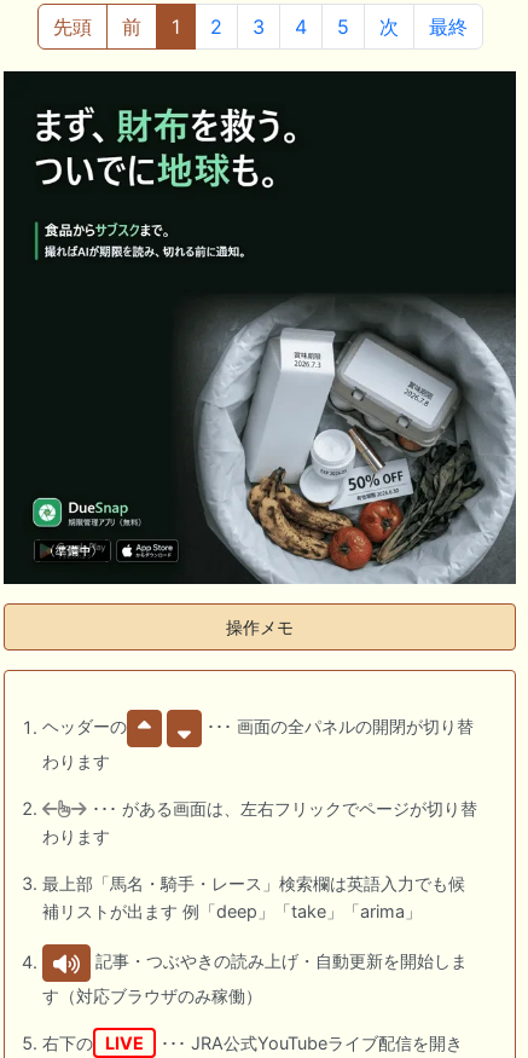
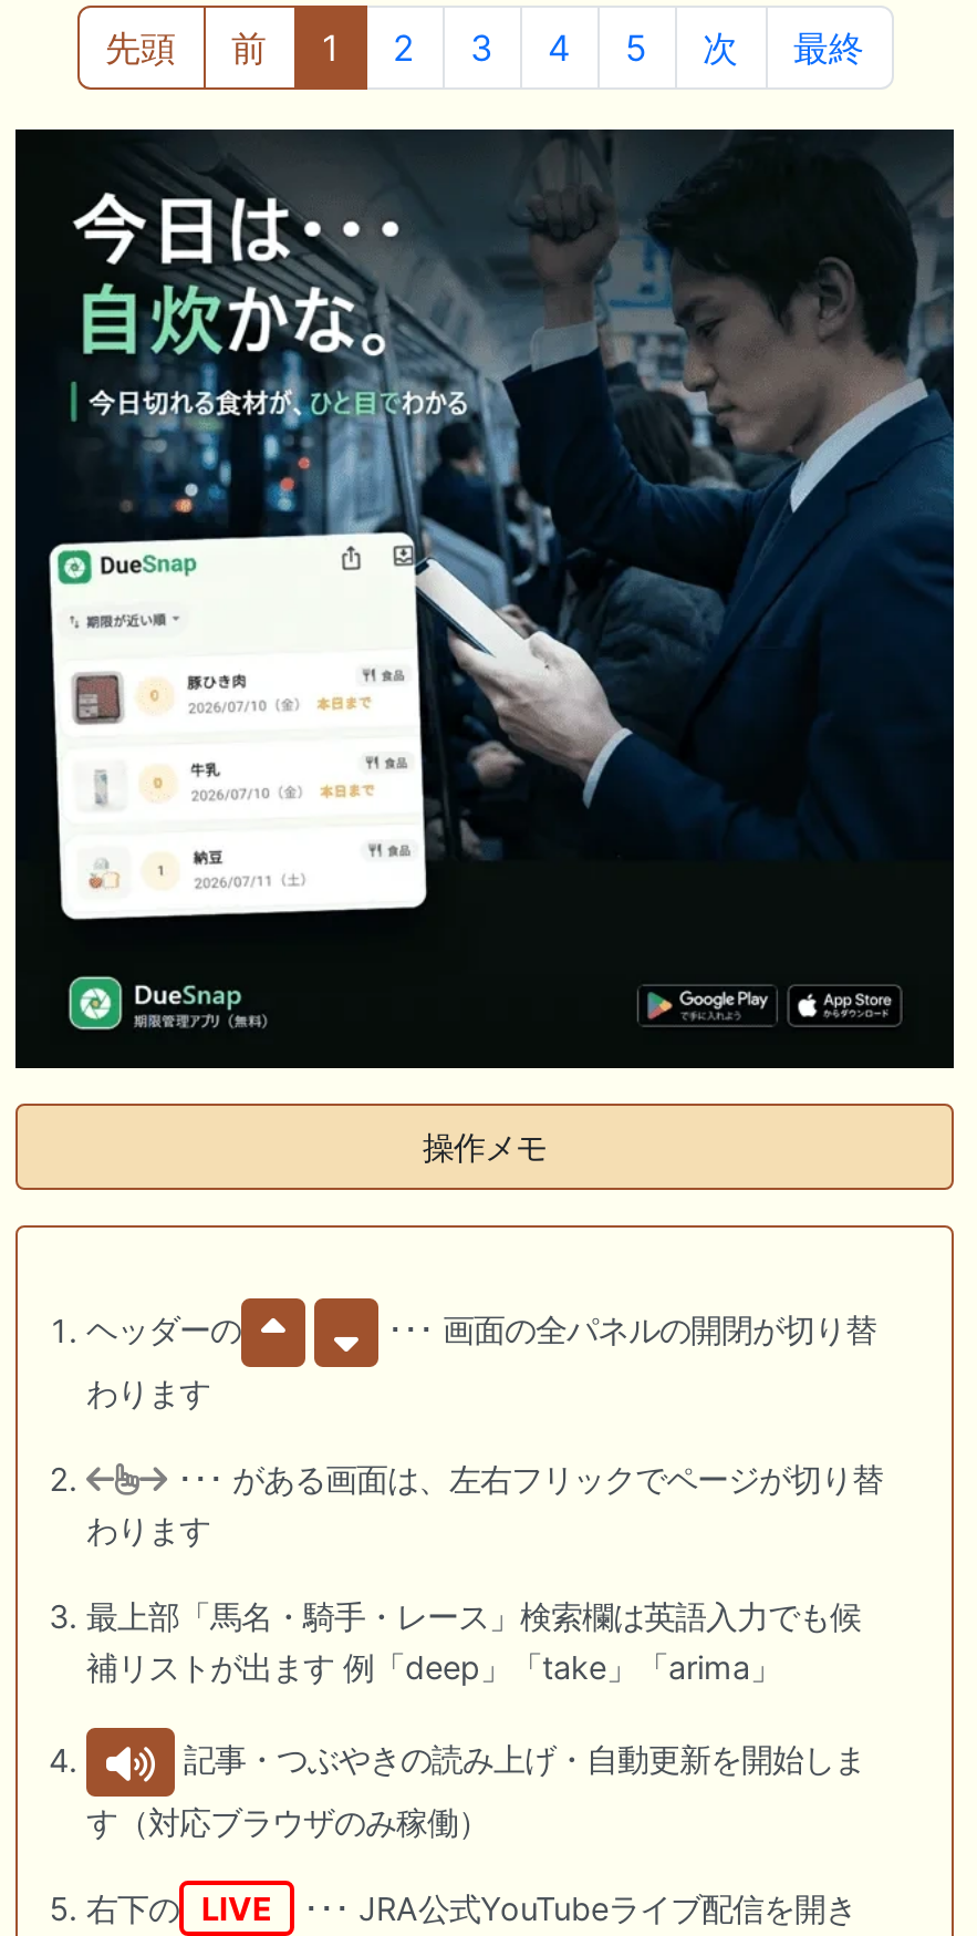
[22,74,517,585] [image] -> [46,132,956,1070] [image]

